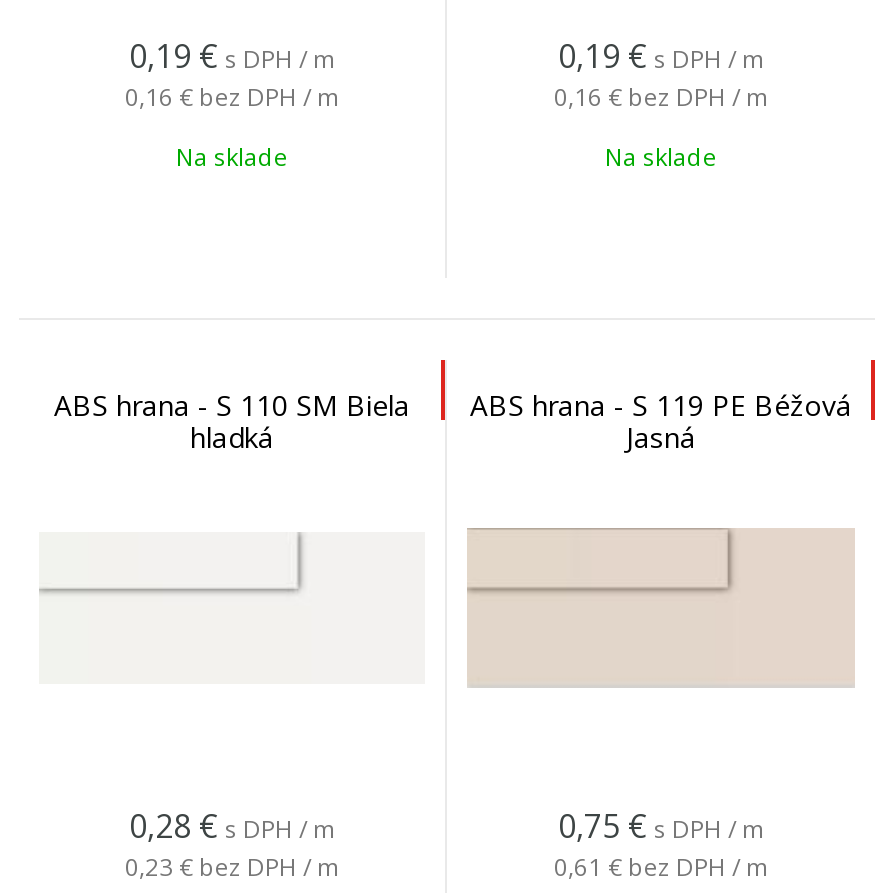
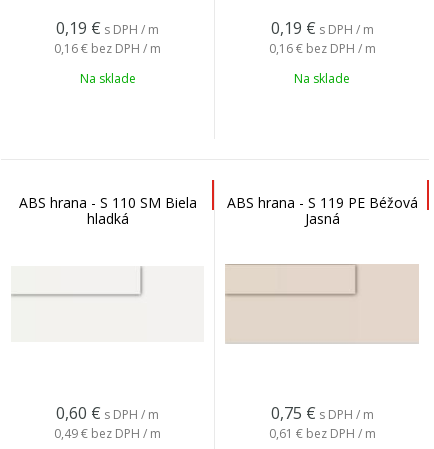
[129,804,335,848] 0,28 € s DPH / m -> [56,402,159,424] 0,60 € s DPH / m
[125,850,339,884] 0,23 € bez DPH / m -> [54,425,161,442] 0,49 € bez DPH / m

